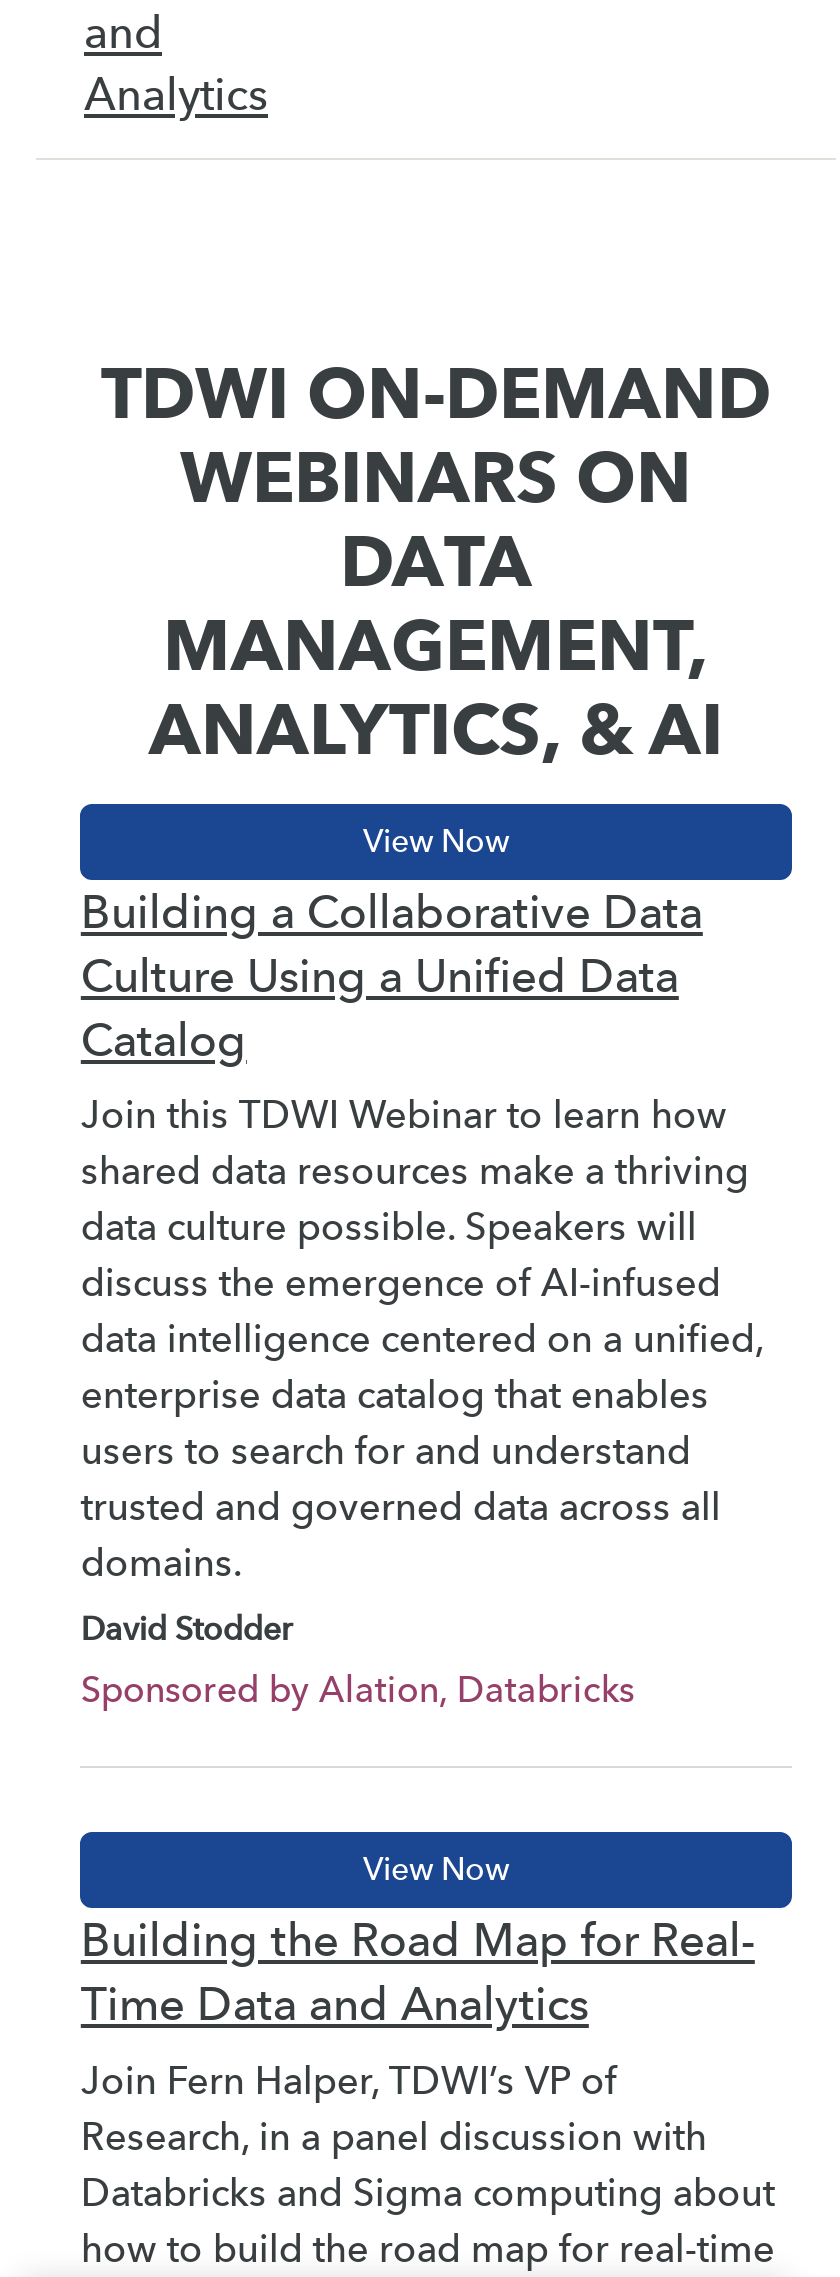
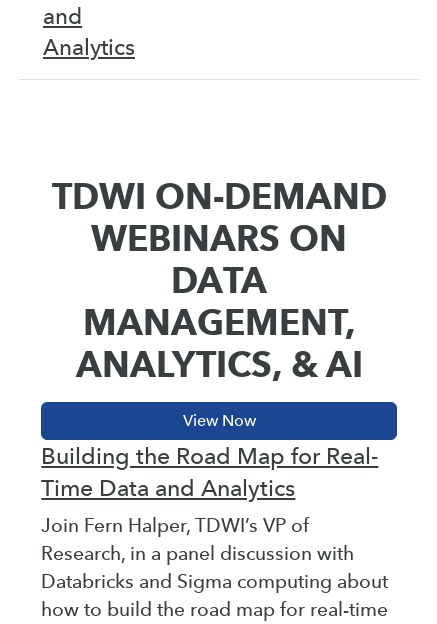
[81,883,763,1712] Building a Collaborative Data | Culture Using a Unified Data | Catalog | Join this TDWI Webinar to learn how | shared data resources make a thriving | data culture possible. Speakers will | discuss the emergence of AI-infused | data intelligence centered on a unified, | enterprise data catalog that enables | users to search for and understand | trusted and governed data across all | domains. | David Stodder | Sponsored by Alation, Databricks -> none

